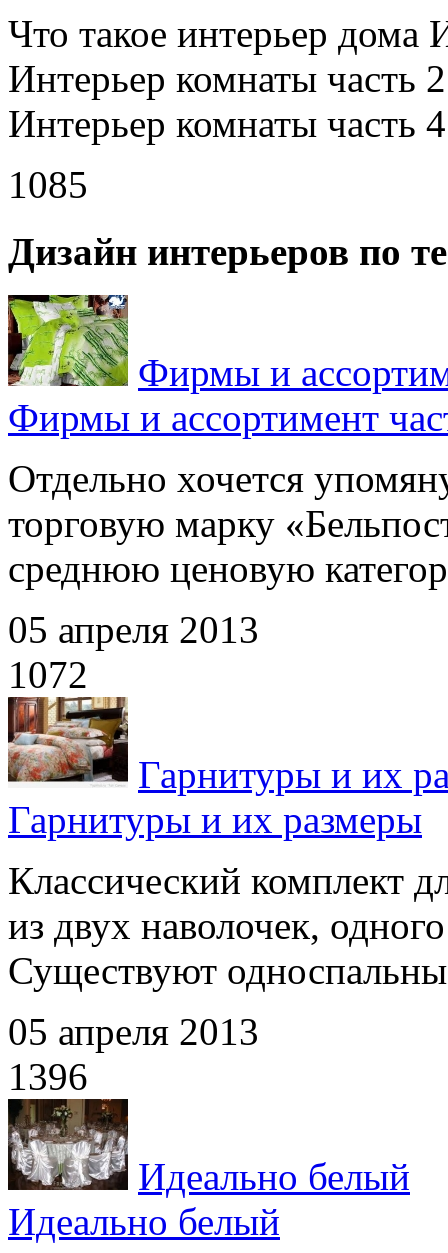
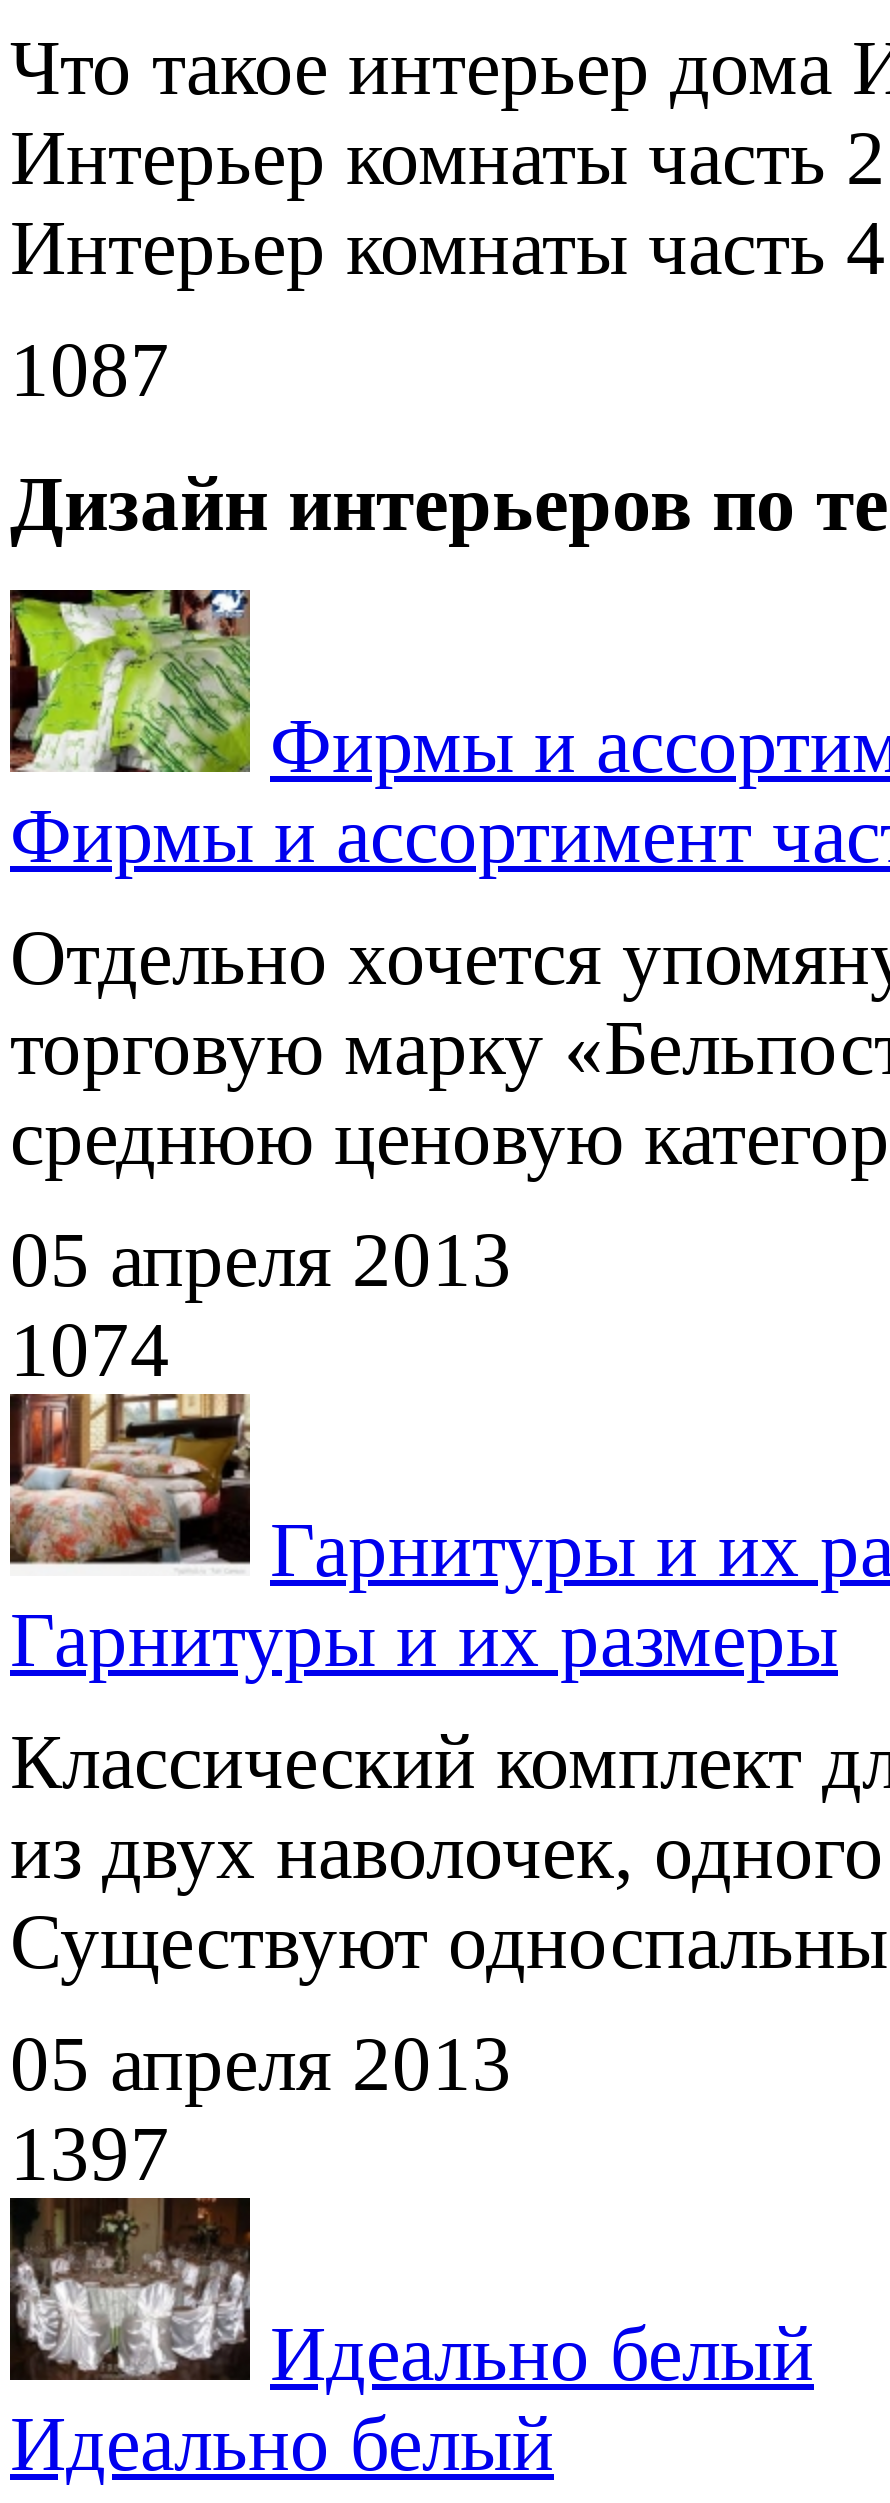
[8,163,88,206] 1085 -> [10,327,170,413] 1087
[8,653,88,696] 1072 -> [10,1306,170,1392] 1074
[8,1055,88,1098] 1396 -> [10,2110,170,2196] 1397

